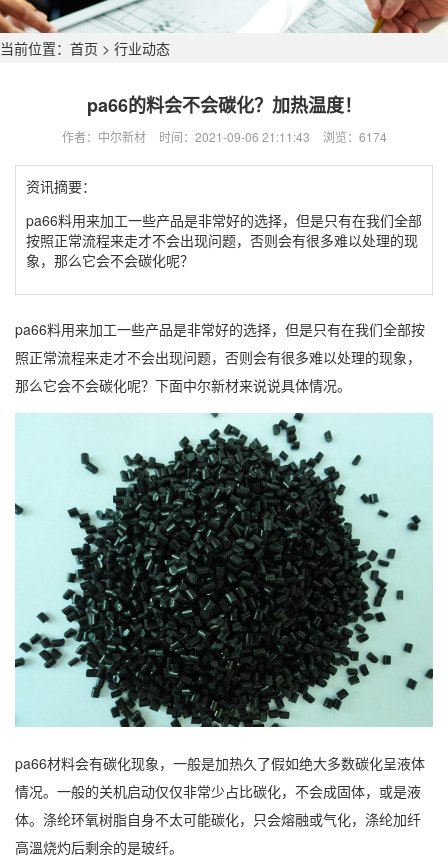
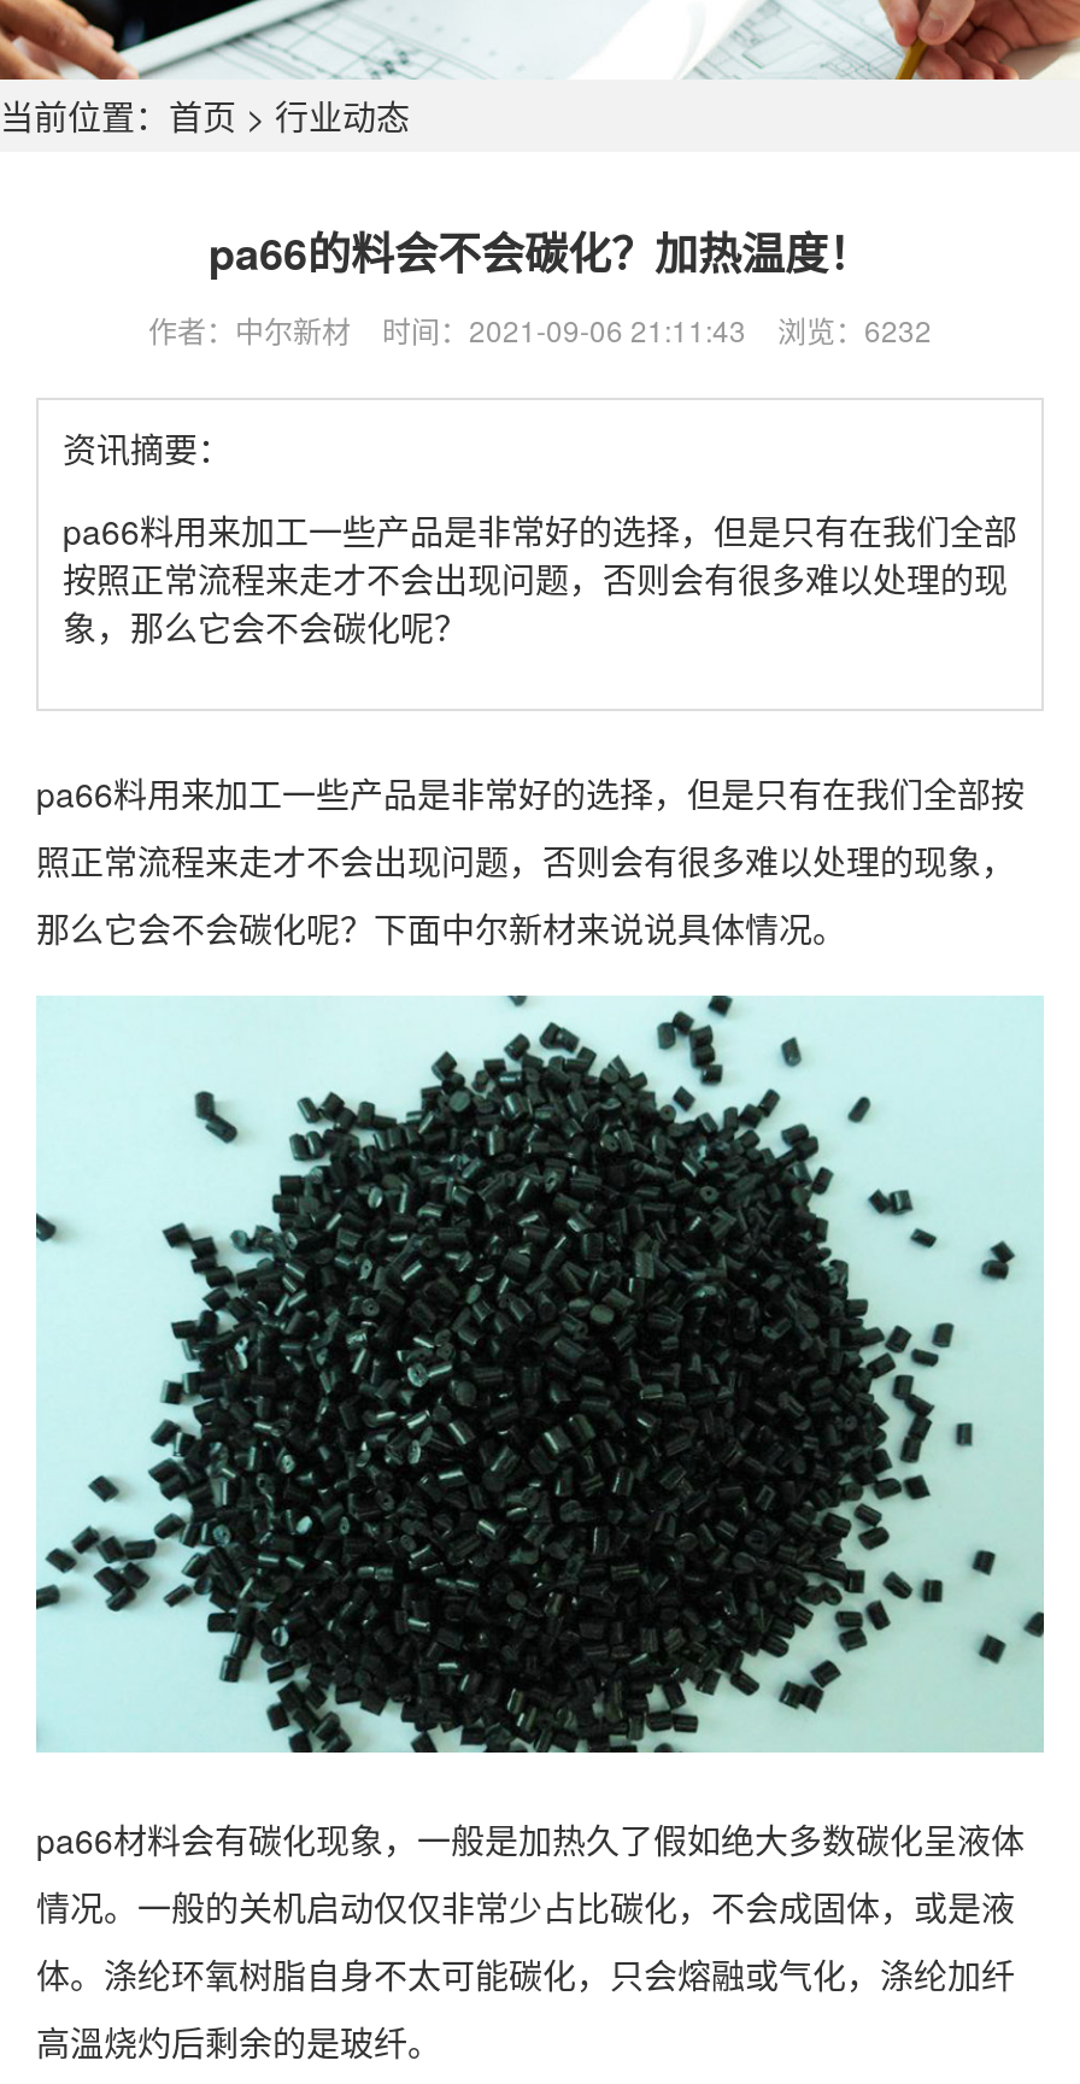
[61,128,386,145] 作者：中尔新材 时间：2021-09-06 21:11:43 浏览：6174 -> [148,309,932,350] 作者：中尔新材 时间：2021-09-06 21:11:43 浏览：6232

